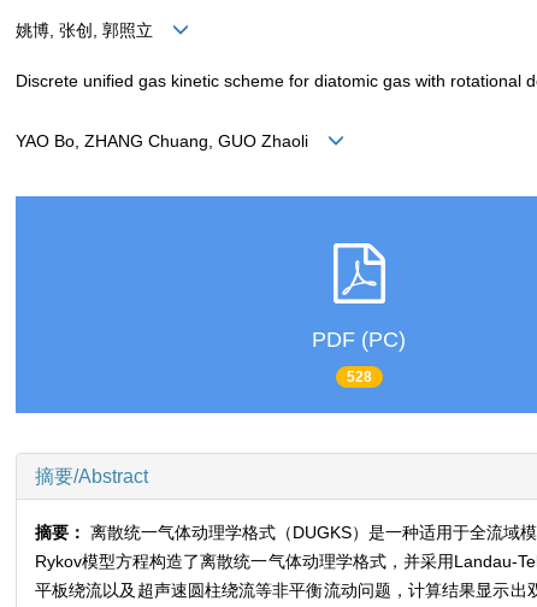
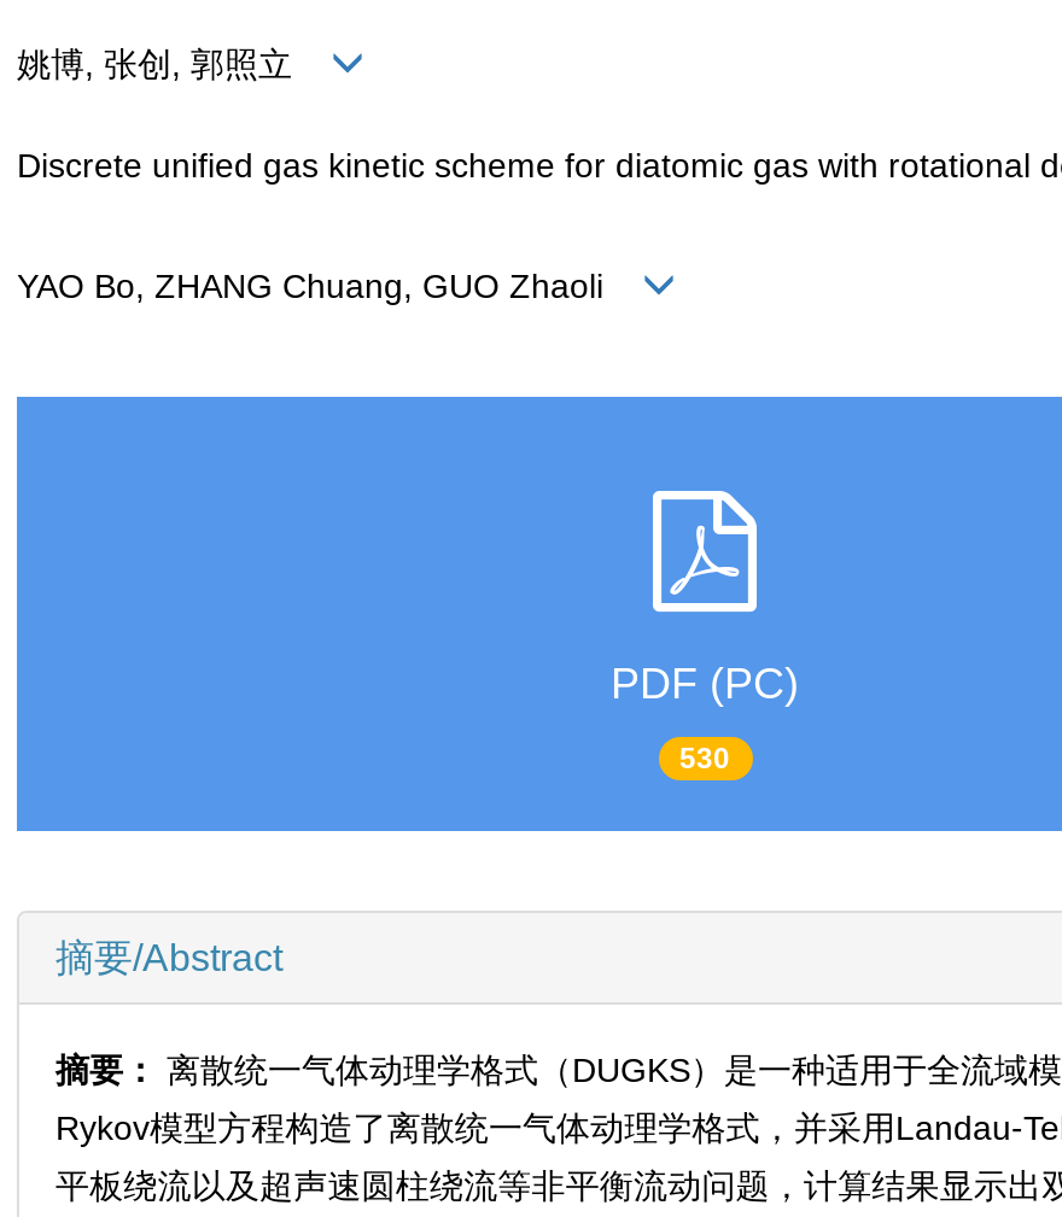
[346,369,371,386] 528 -> [679,742,730,776] 530

